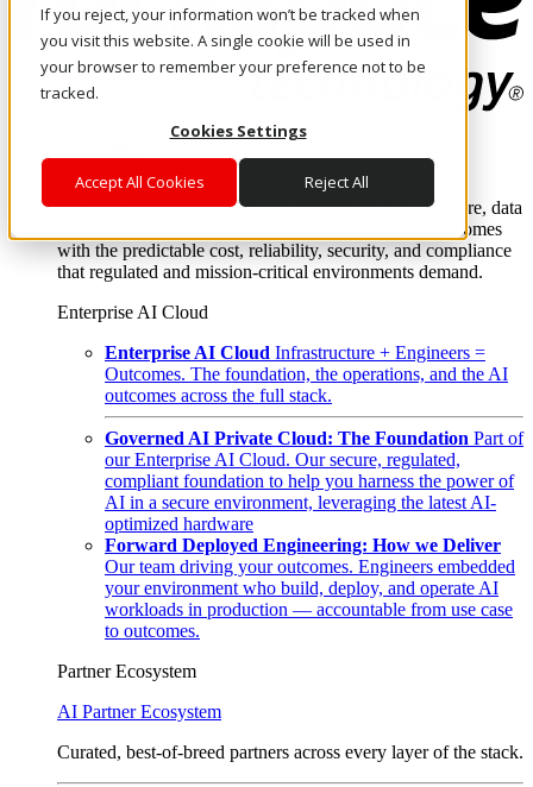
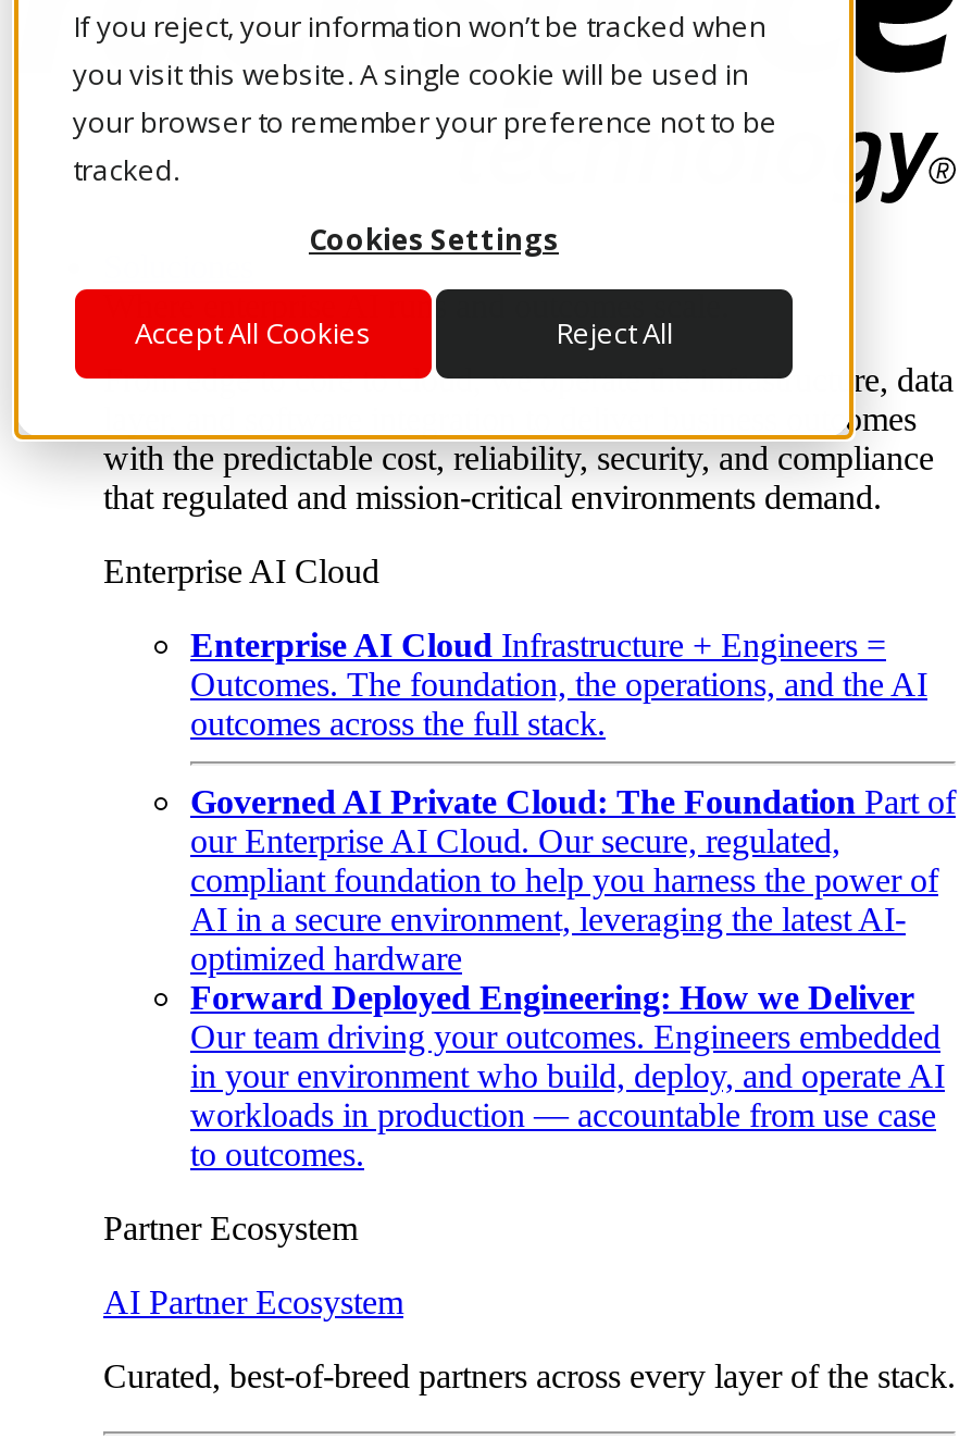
[105,578,498,598] your environment who build, deploy, and operate AI -> [190,1058,945,1095] in your environment who build, deploy, and operate AI

